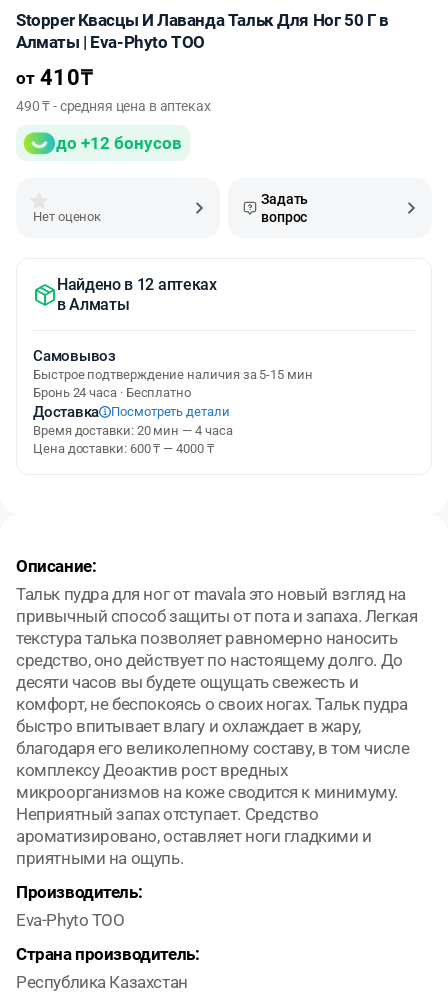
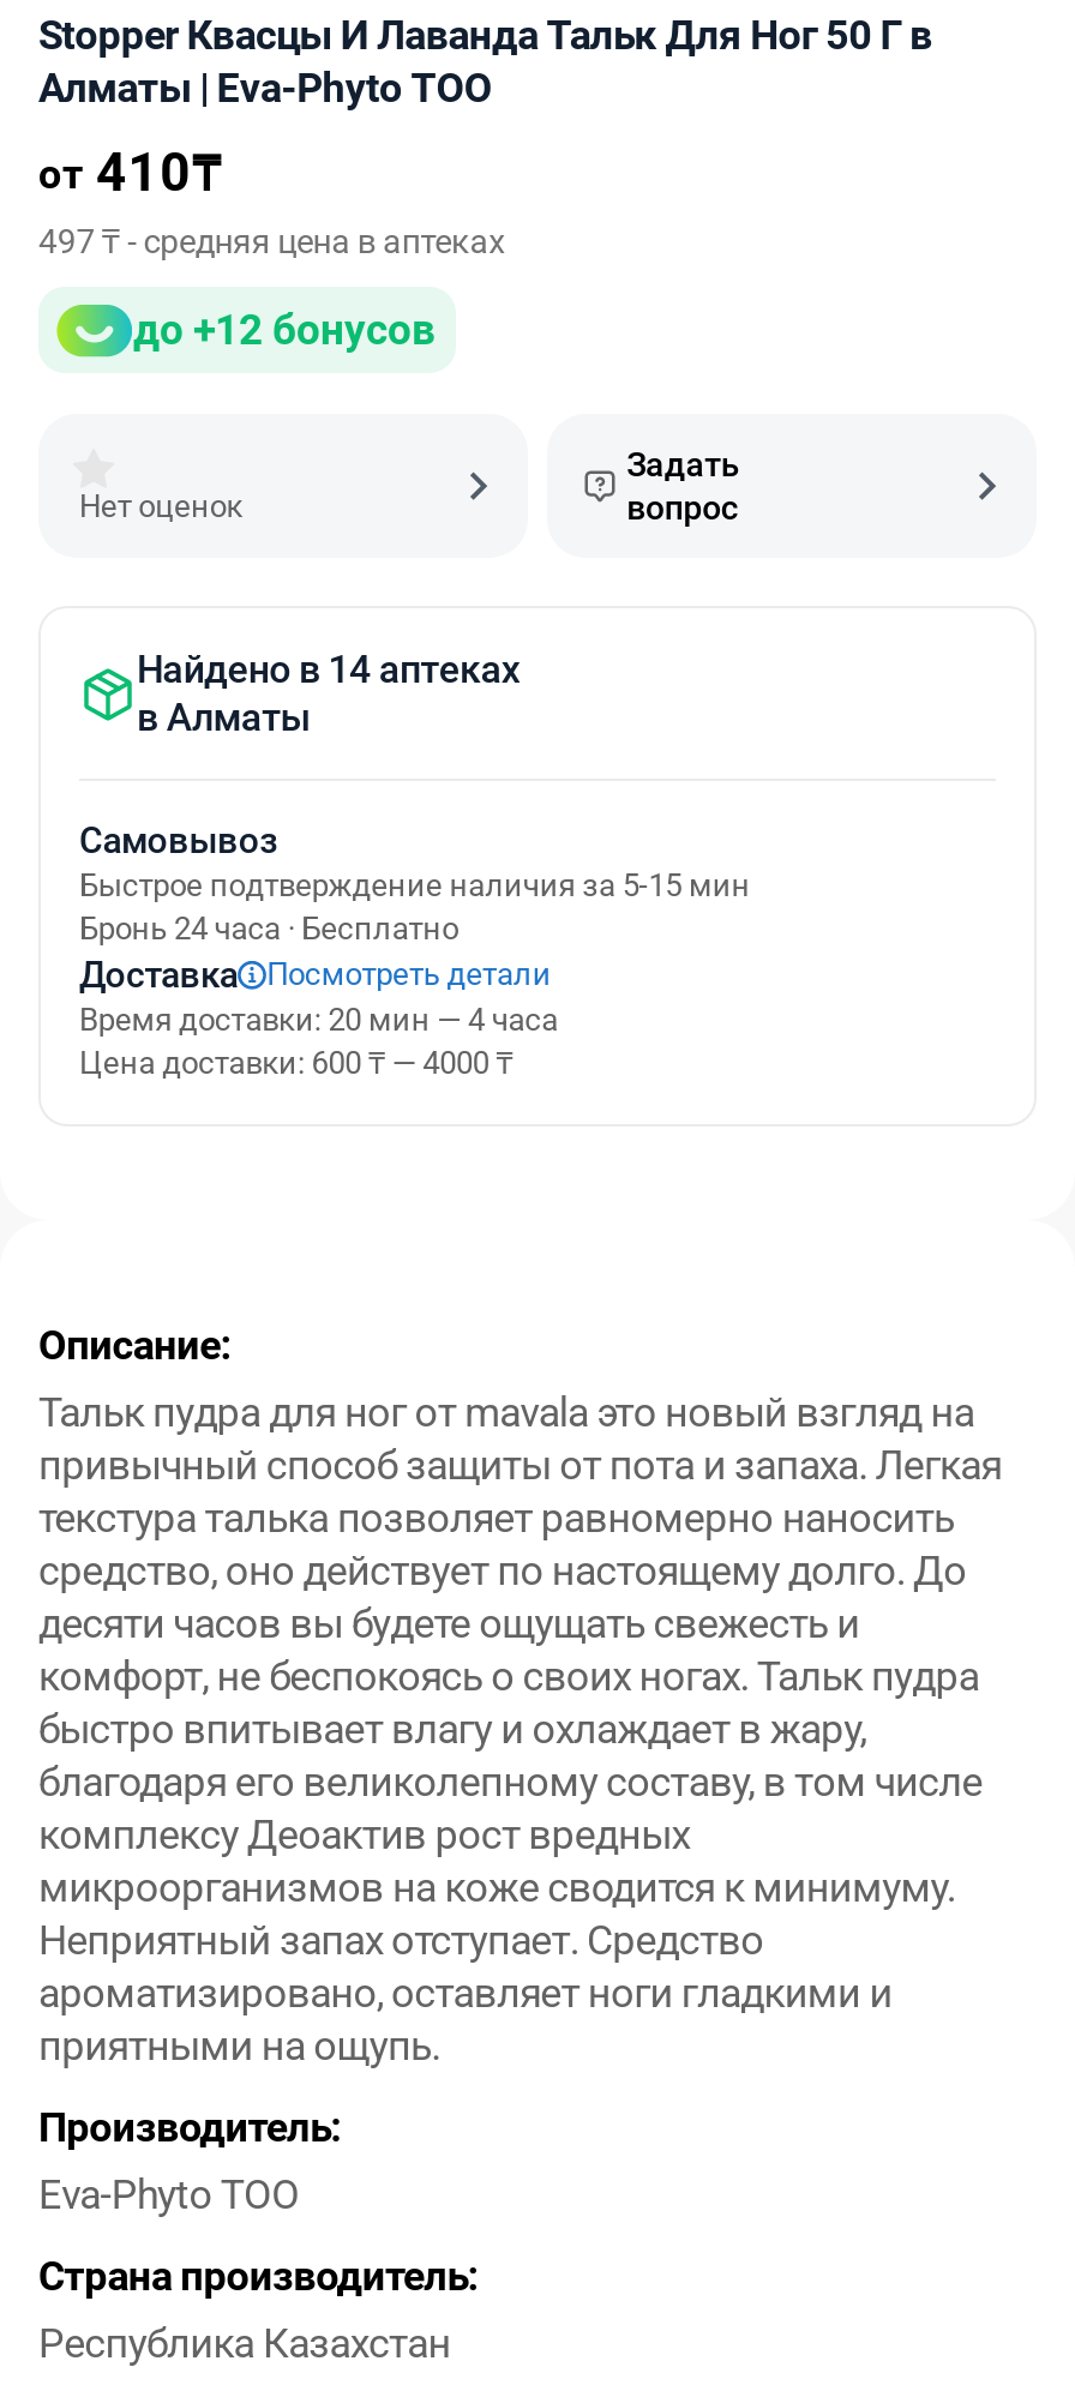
[16,98,210,114] 490 ₸ - средняя цена в аптеках -> [38,222,505,260] 497 ₸ - средняя цена в аптеках
[57,275,217,294] Найдено в 12 аптеках -> [137,647,520,692] Найдено в 14 аптеках

